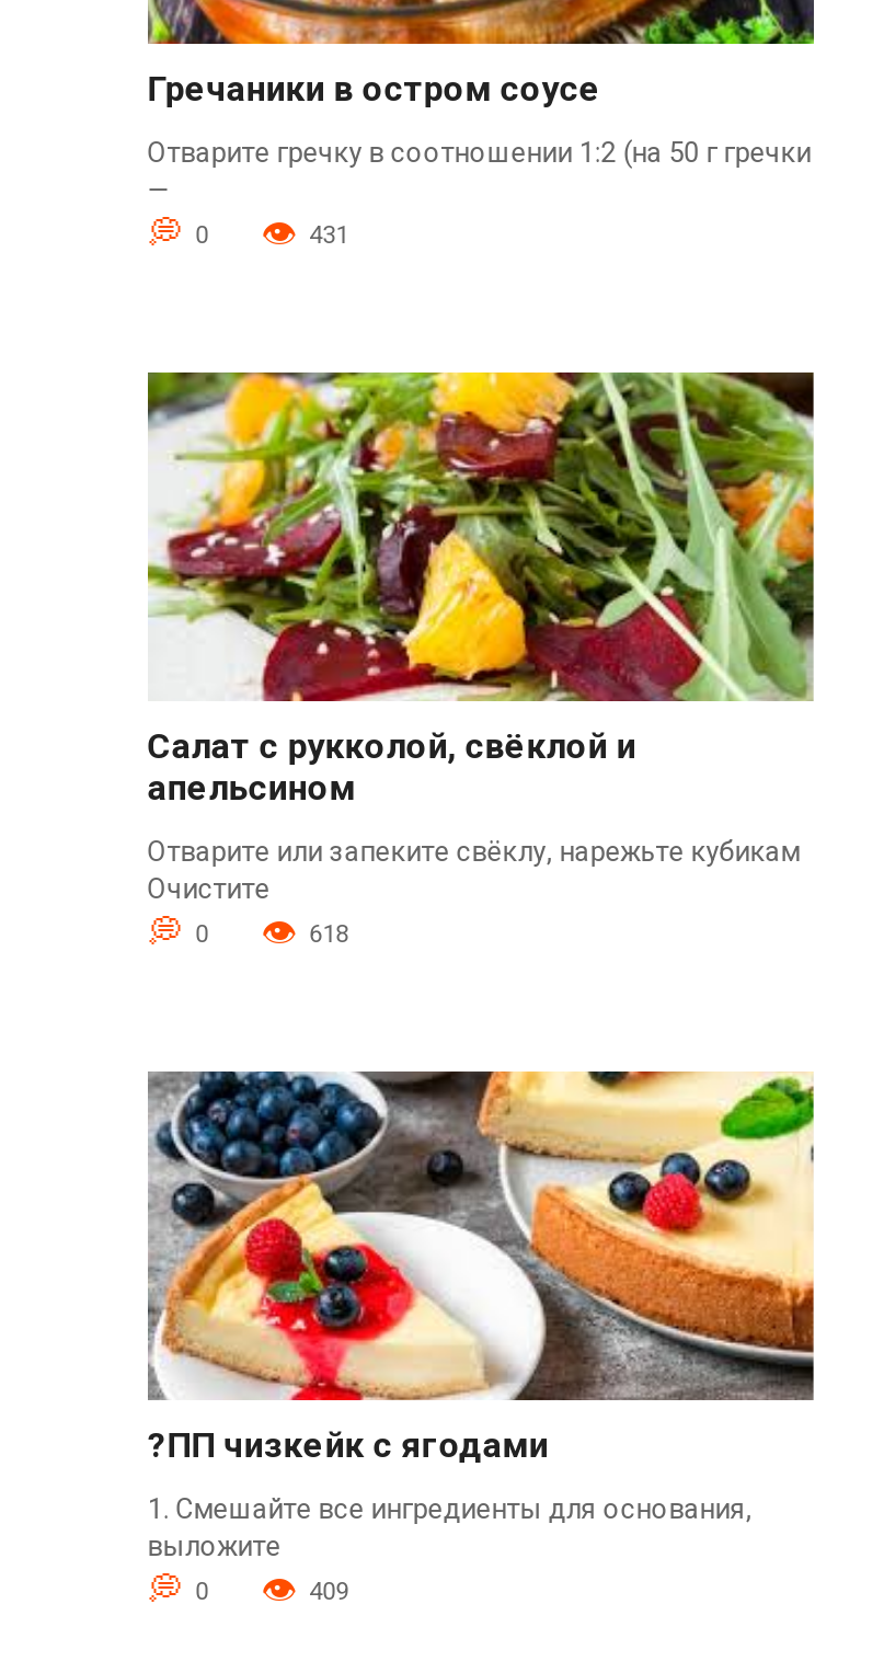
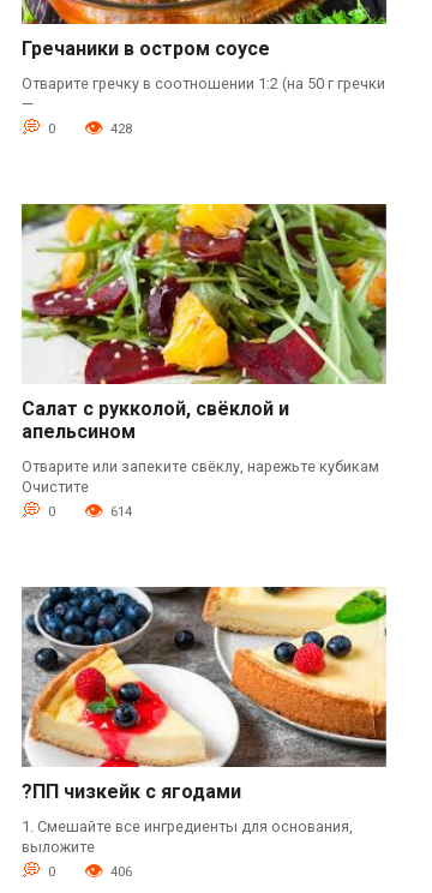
[310,221,349,250] 431 -> [110,121,132,137] 428
[310,920,349,949] 618 -> [110,504,132,520] 614
[310,1578,349,1606] 409 -> [110,864,132,880] 406

